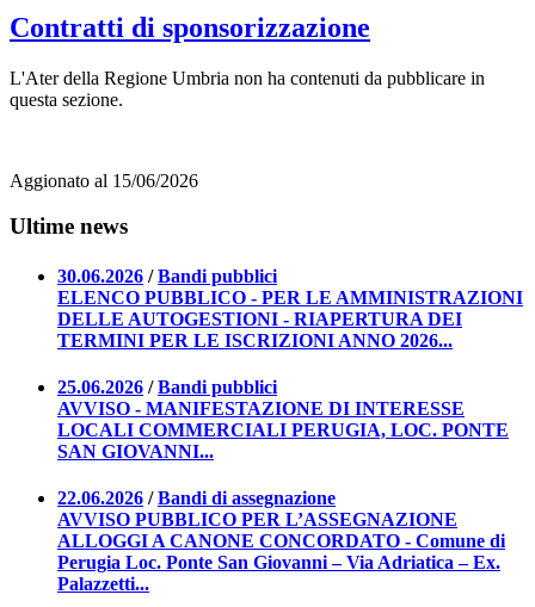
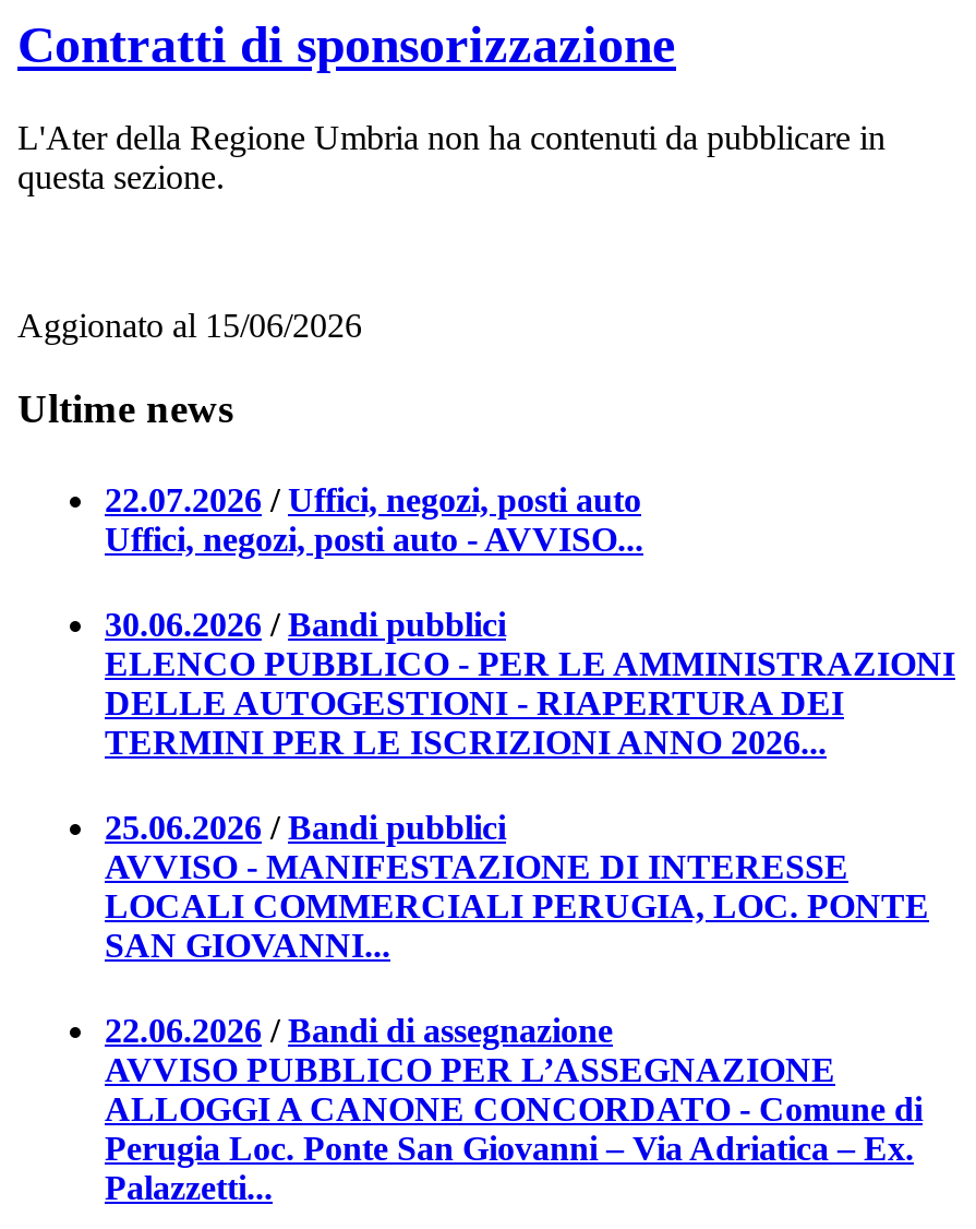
none -> [105,480,643,557] 22.07.2026 / Uffici, negozi, posti auto | Uffici, negozi, posti auto - AVVISO...

